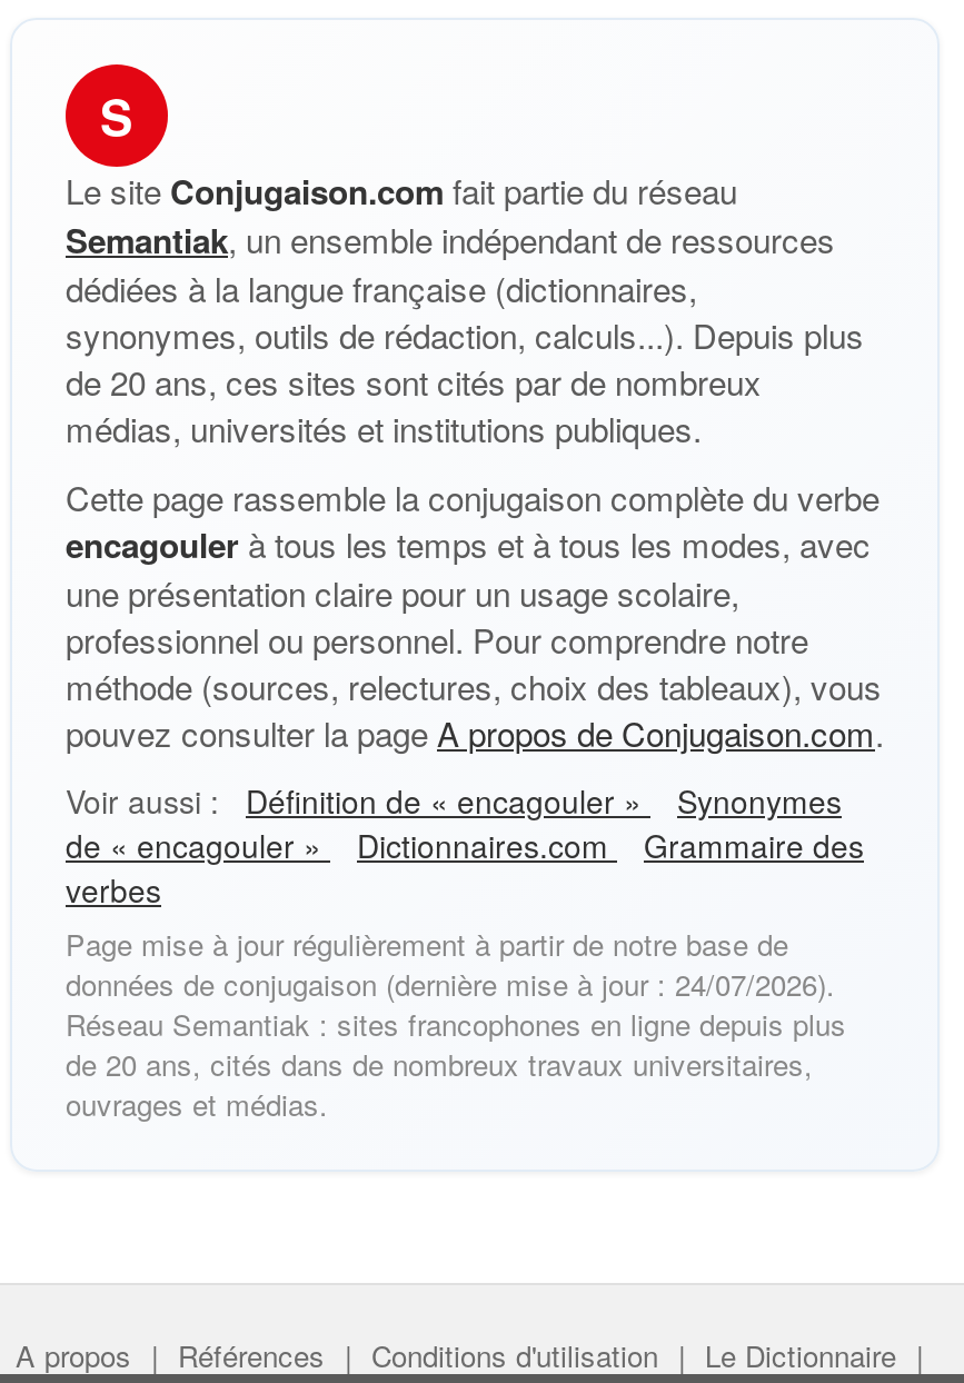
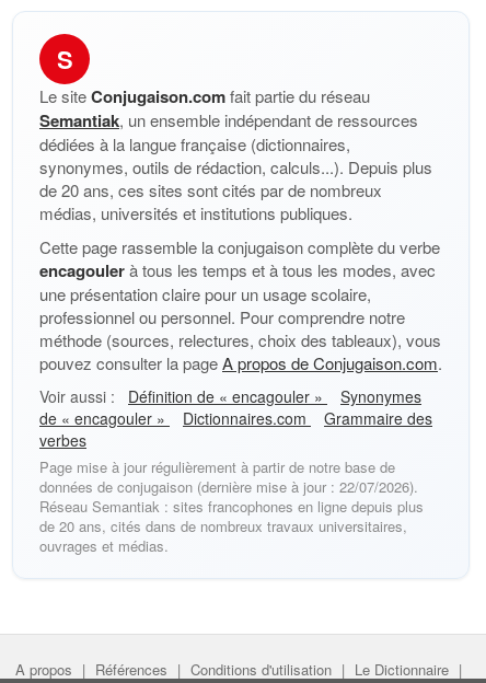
[66,963,835,1005] données de conjugaison (dernière mise à jour : 24/07/2026). -> [39,476,418,497] données de conjugaison (dernière mise à jour : 22/07/2026).

